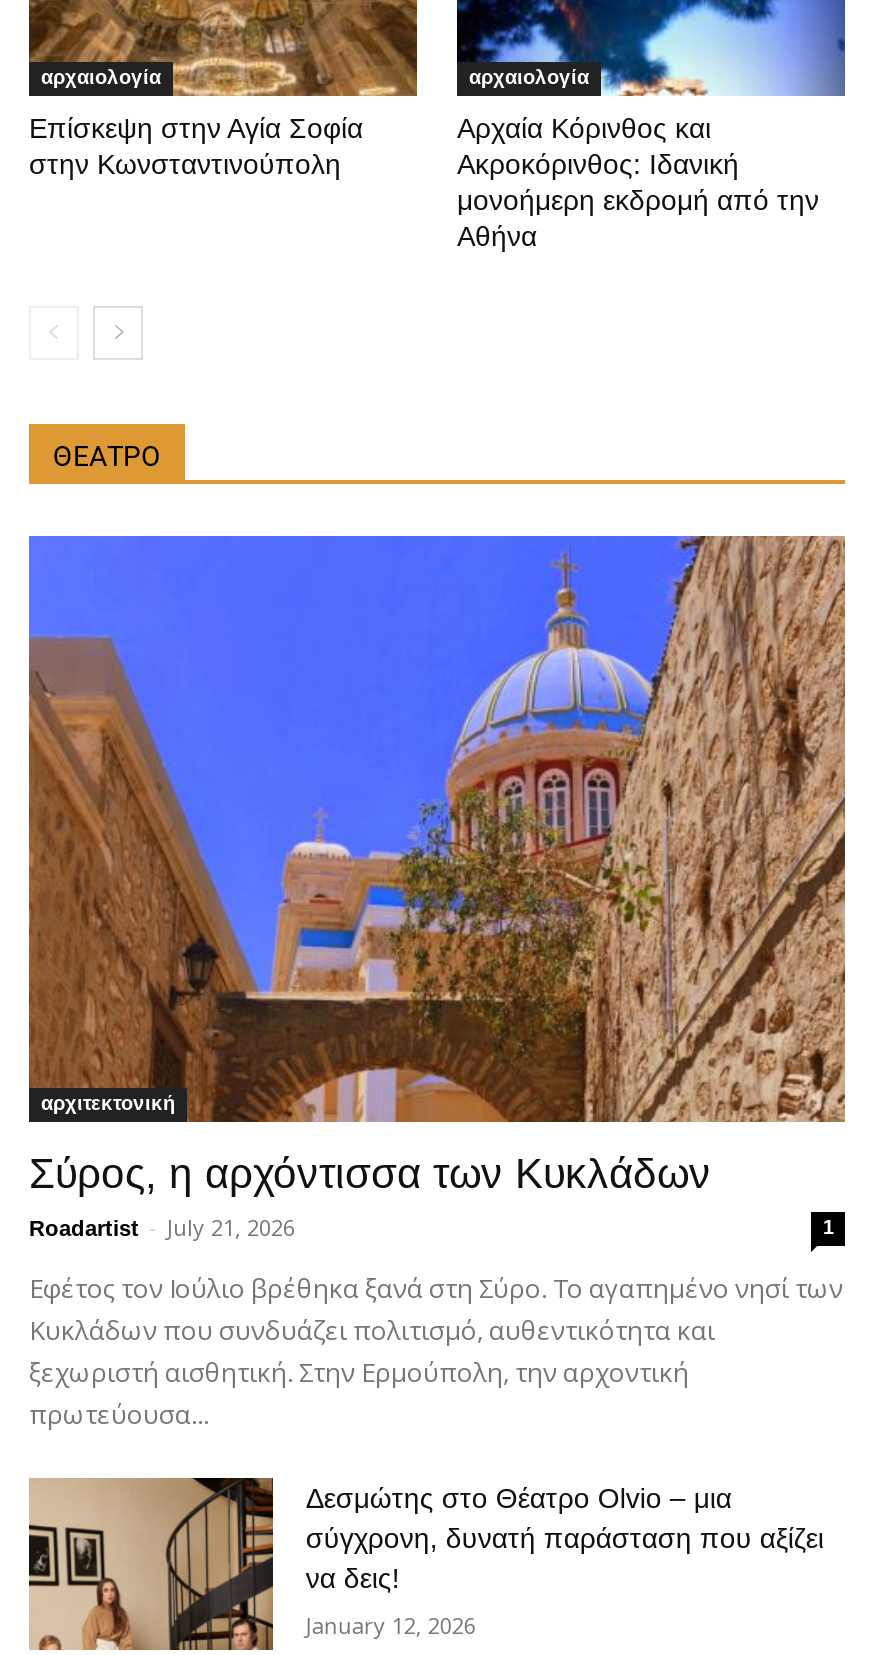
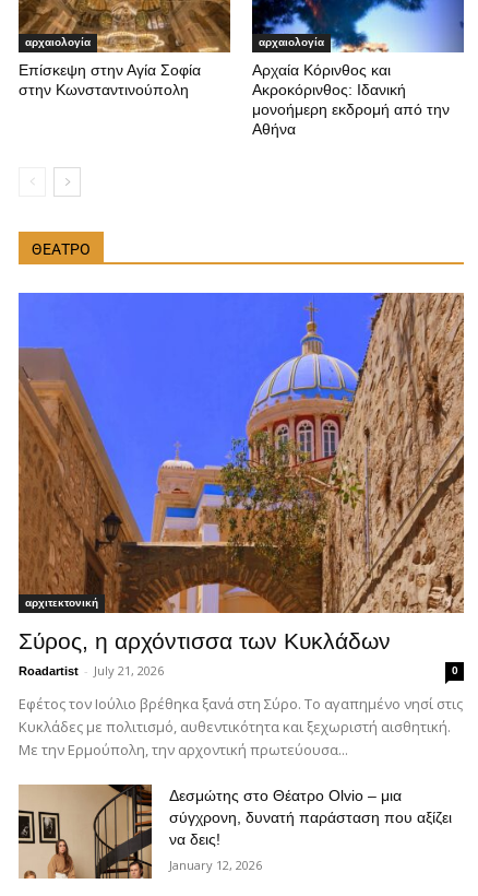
[823,1217,835,1239] 1 -> [452,665,458,677] 0
[29,1271,843,1433] Εφέτος τον Ιούλιο βρέθηκα ξανά στη Σύρο. Το αγαπημένο νησί των | Κυκλάδων που συνδυάζει πολιτισμό, αυθεντικότητα και | ξεχωριστή αισθητική. Στην Ερμούπολη, την αρχοντική | πρωτεύουσα... -> [19,694,463,760] Εφέτος τον Ιούλιο βρέθηκα ξανά στη Σύρο. Το αγαπημένο νησί στις | Κυκλάδες με πολιτισμό, αυθεντικότητα και ξεχωριστή αισθητική. | Με την Ερμούπολη, την αρχοντική πρωτεύουσα...

